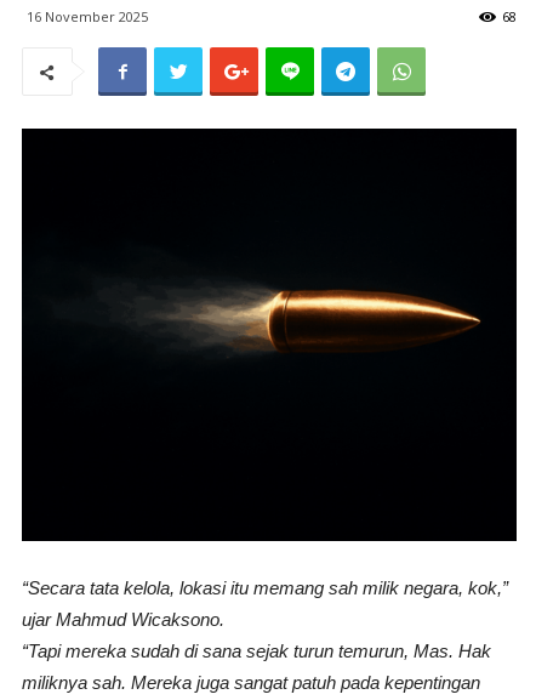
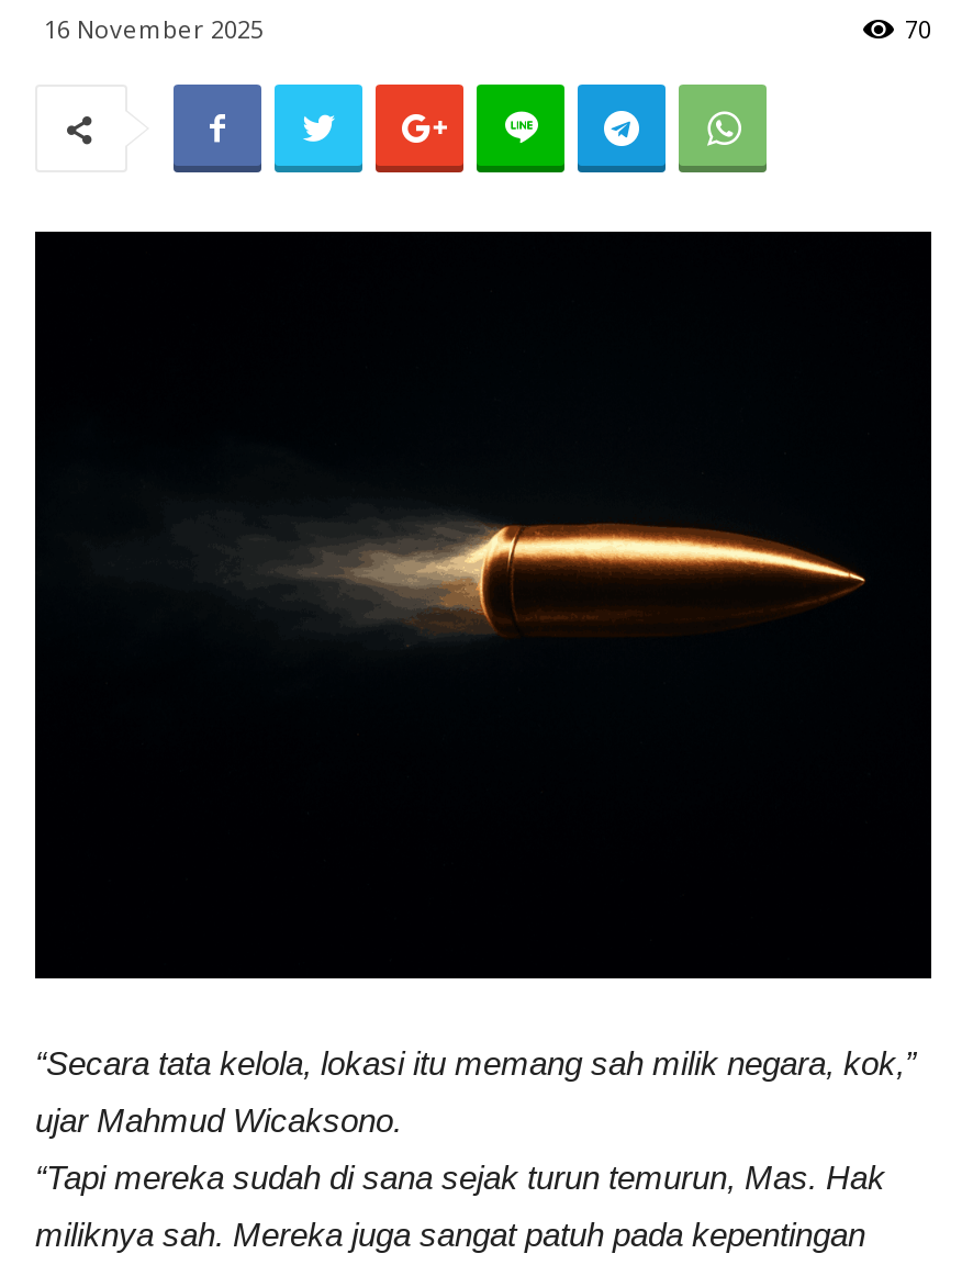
[502,7,517,25] 68 -> [905,12,931,45] 70

